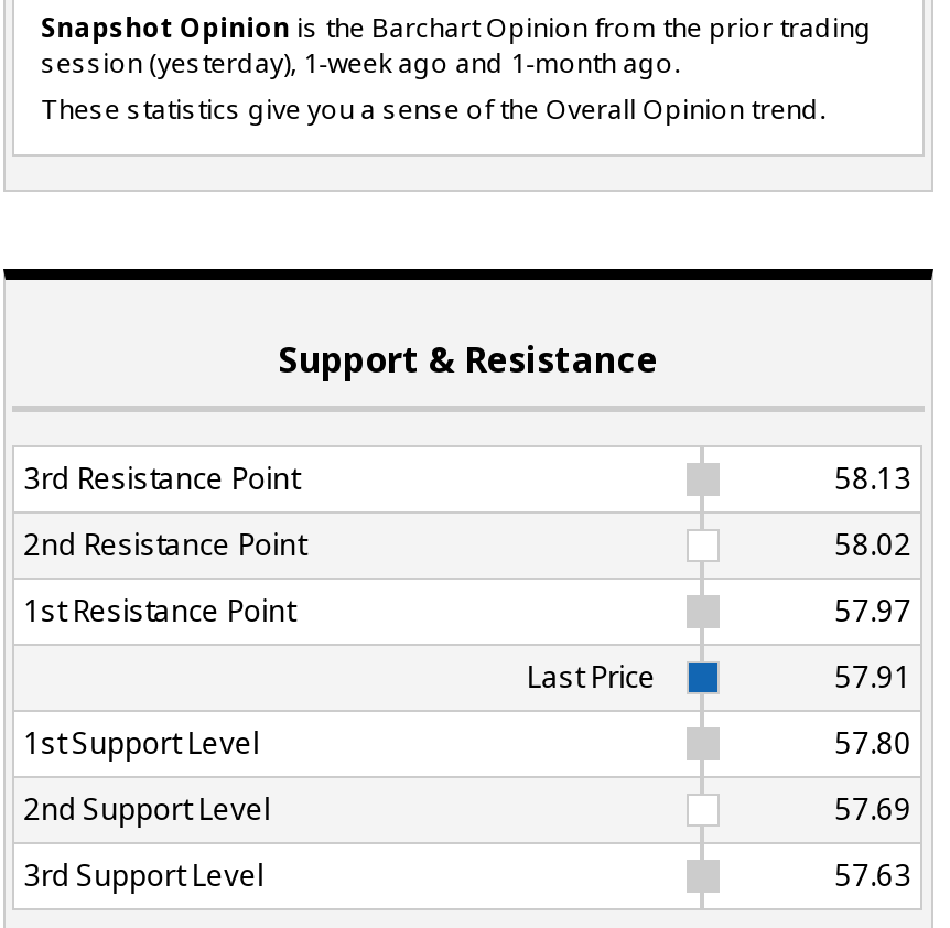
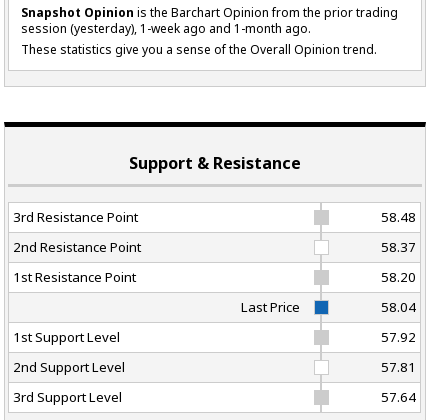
[835,458,912,498] 58.13 -> [381,208,416,226] 58.48
[835,524,912,564] 58.02 -> [381,238,416,256] 58.37
[835,590,912,630] 57.97 -> [381,268,416,286] 58.20
[835,656,912,696] 57.91 -> [381,298,416,316] 58.04
[835,723,912,762] 57.80 -> [381,328,416,346] 57.92
[835,789,912,828] 57.69 -> [381,358,416,376] 57.81
[835,855,912,894] 57.63 -> [381,388,416,406] 57.64

